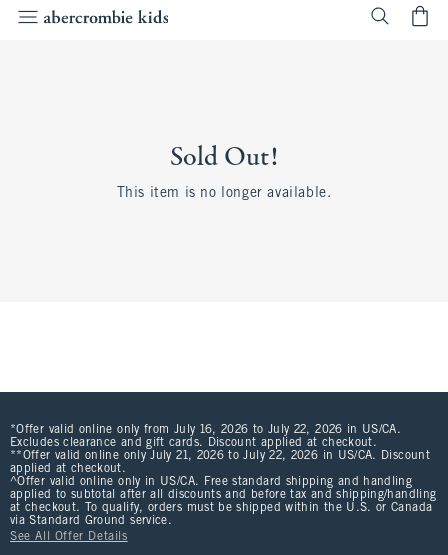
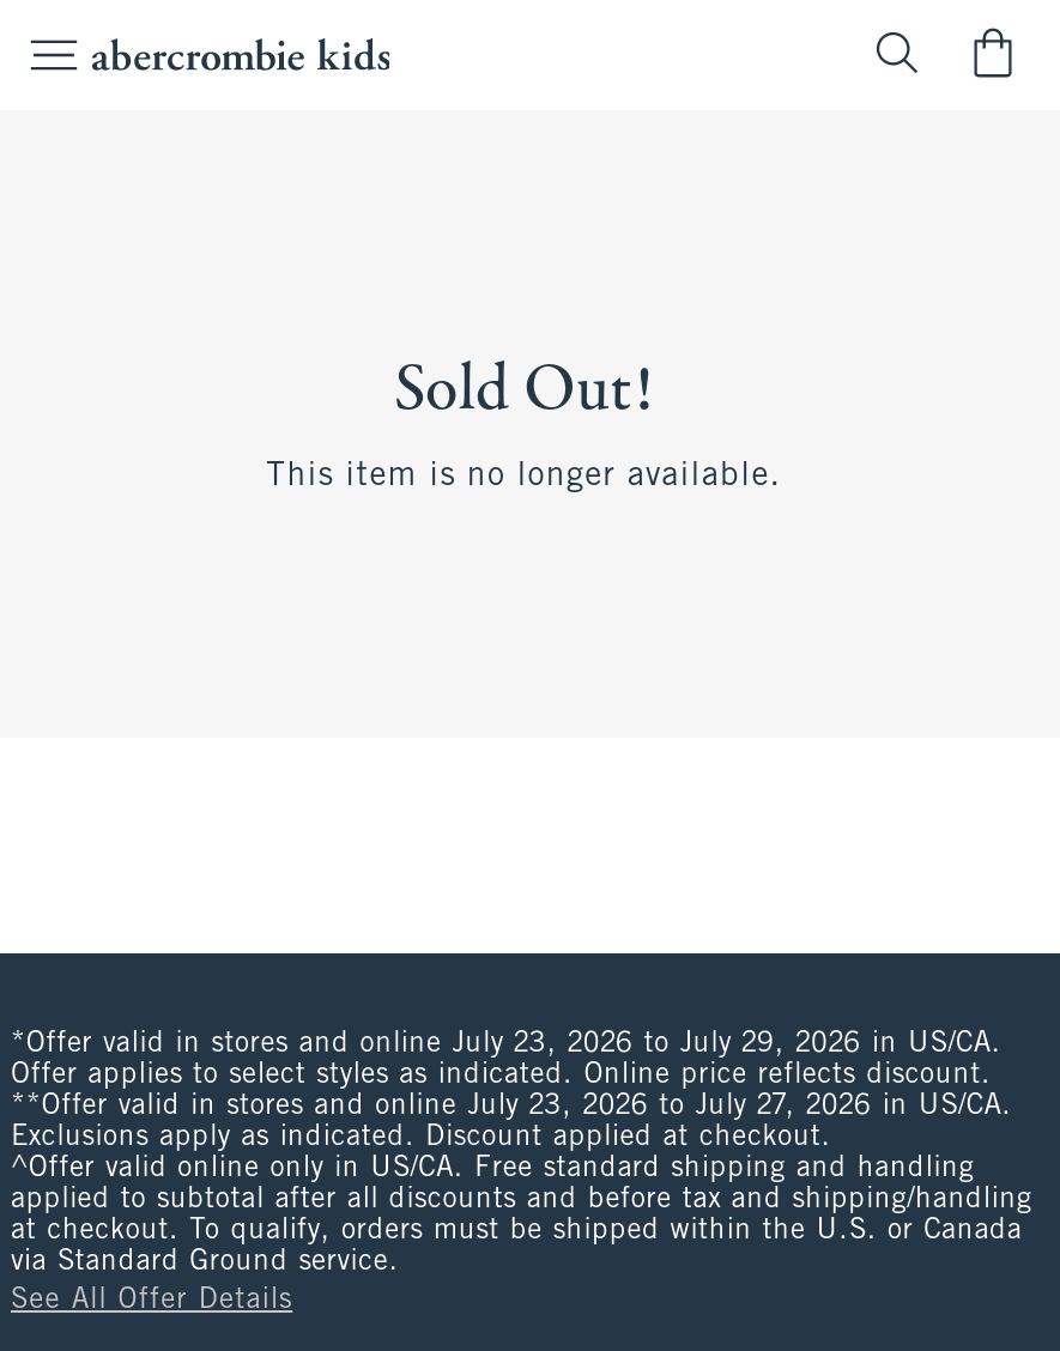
[10,424,430,475] *Offer valid online only from July 16, 2026 to July 22, 2026 in US/CA. | Excludes clearance and gift cards. Discount applied at checkout. | **Offer valid online only July 21, 2026 to July 22, 2026 in US/CA. Discount | applied at checkout. -> [11,1030,1012,1152] *Offer valid in stores and online July 23, 2026 to July 29, 2026 in US/CA. | Offer applies to select styles as indicated. Online price reflects discount. | **Offer valid in stores and online July 23, 2026 to July 27, 2026 in US/CA. | Exclusions apply as indicated. Discount applied at checkout.

